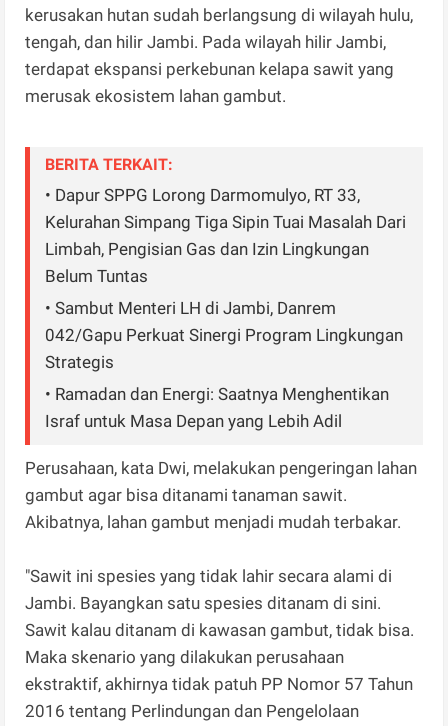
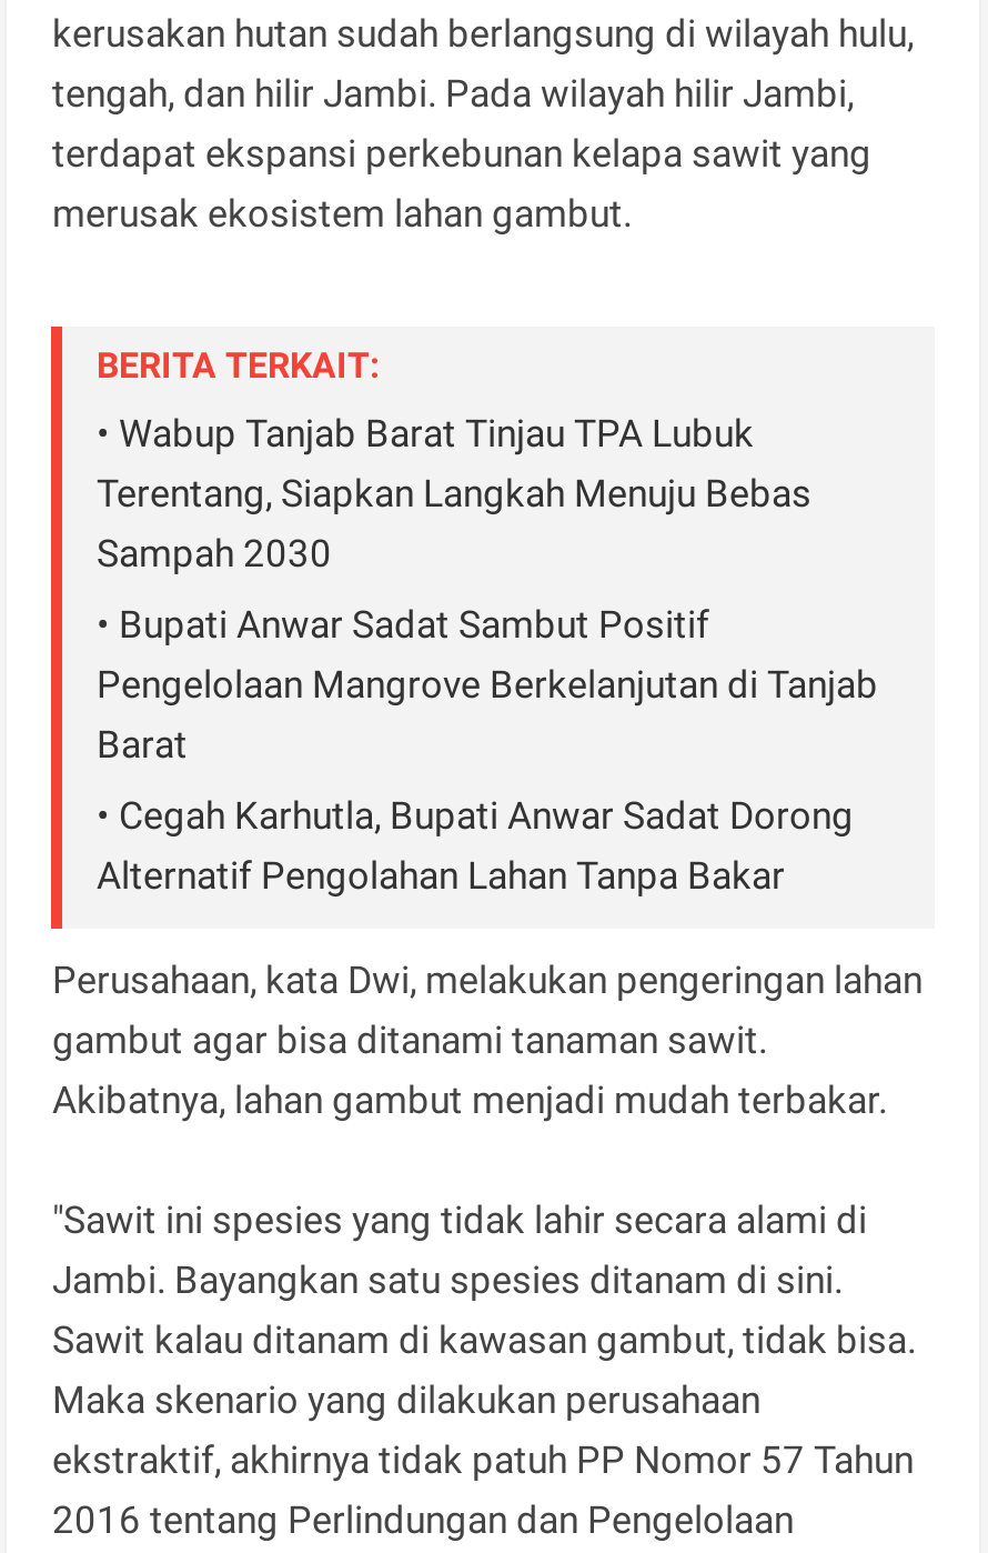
[45,185,406,286] • Dapur SPPG Lorong Darmomulyo, RT 33, | Kelurahan Simpang Tiga Sipin Tuai Masalah Dari | Limbah, Pengisian Gas dan Izin Lingkungan | Belum Tuntas -> [97,412,811,577] • Wabup Tanjab Barat Tinjau TPA Lubuk | Terentang, Siapkan Langkah Menuju Bebas | Sampah 2030
[45,298,403,372] • Sambut Menteri LH di Jambi, Danrem | 042/Gapu Perkuat Sinergi Program Lingkungan | Strategis -> [97,603,878,768] • Bupati Anwar Sadat Sambut Positif | Pengelolaan Mangrove Berkelanjutan di Tanjab | Barat
[45,384,389,431] • Ramadan dan Energi: Saatnya Menghentikan | Israf untuk Masa Depan yang Lebih Adil -> [97,794,854,899] • Cegah Karhutla, Bupati Anwar Sadat Dorong | Alternatif Pengolahan Lahan Tanpa Bakar

